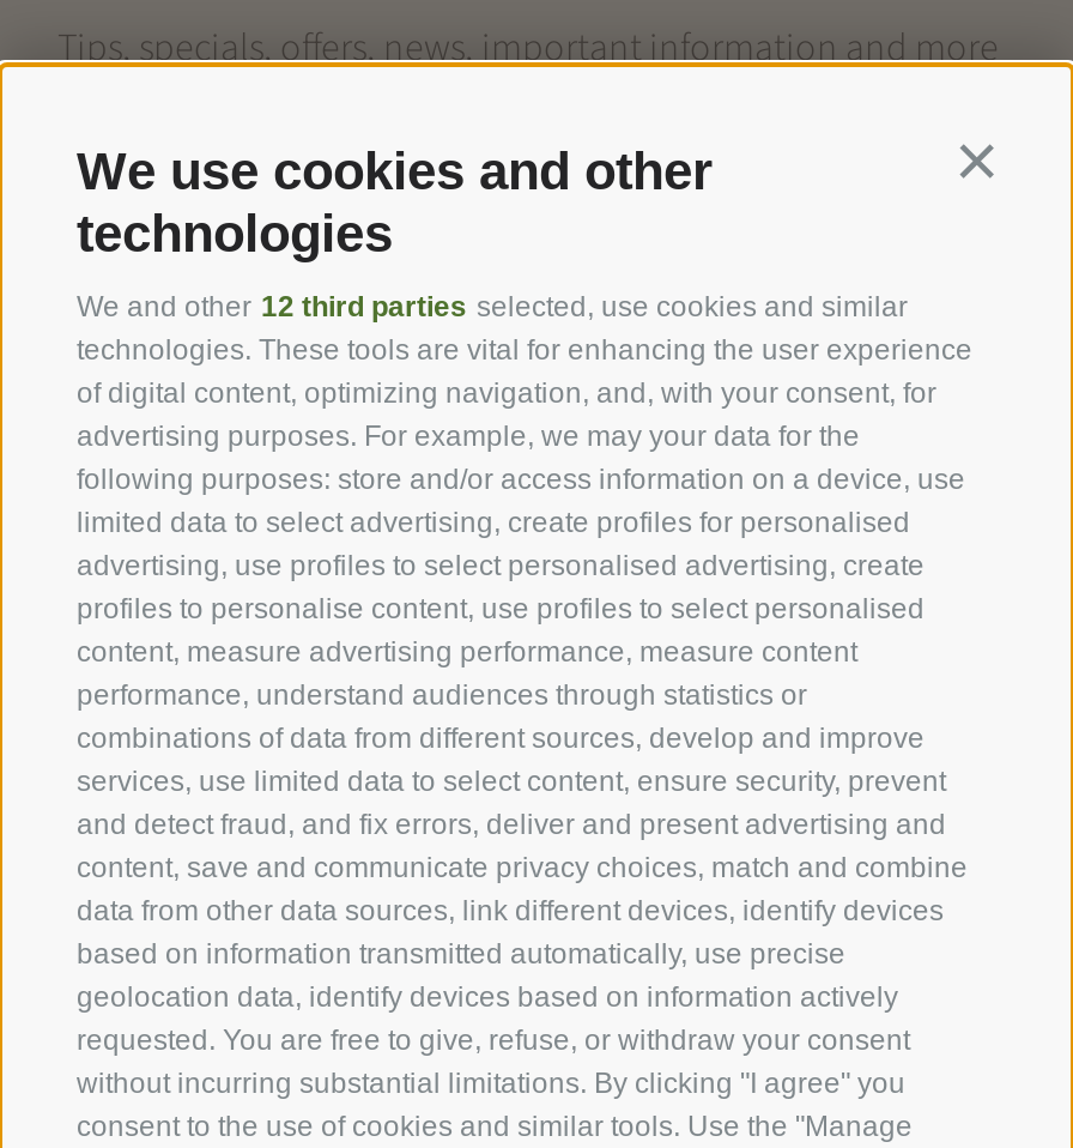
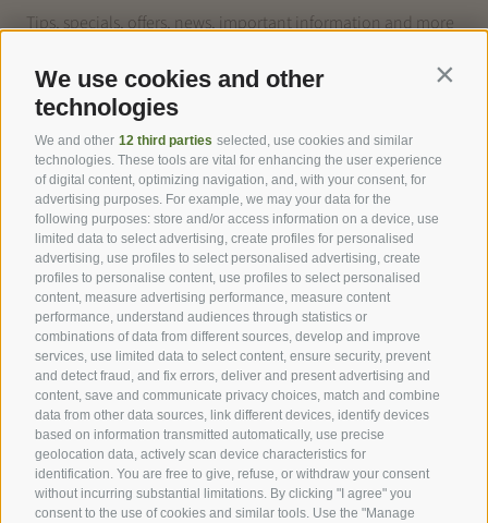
[77,980,910,1057] geolocation data, identify devices based on information actively | requested. You are free to give, refuse, or withdraw your consent -> [35,447,429,481] geolocation data, actively scan device characteristics for | identification. You are free to give, refuse, or withdraw your consent

